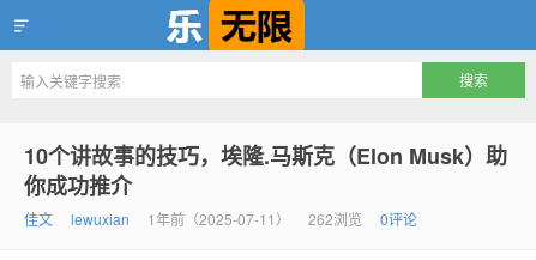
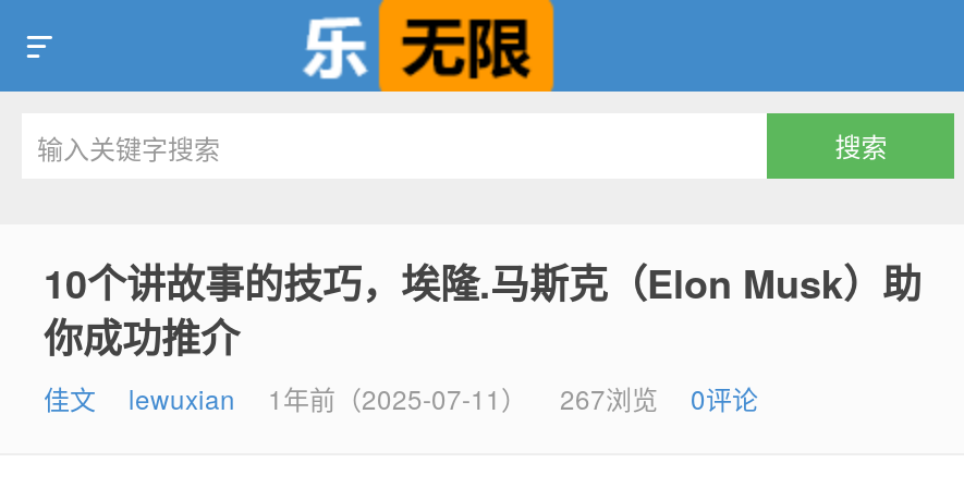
[24,208,417,229] 佳文 lewuxian 1年前（2025-07-11） 262浏览 0评论 -> [44,379,758,416] 佳文 lewuxian 1年前（2025-07-11） 267浏览 0评论

